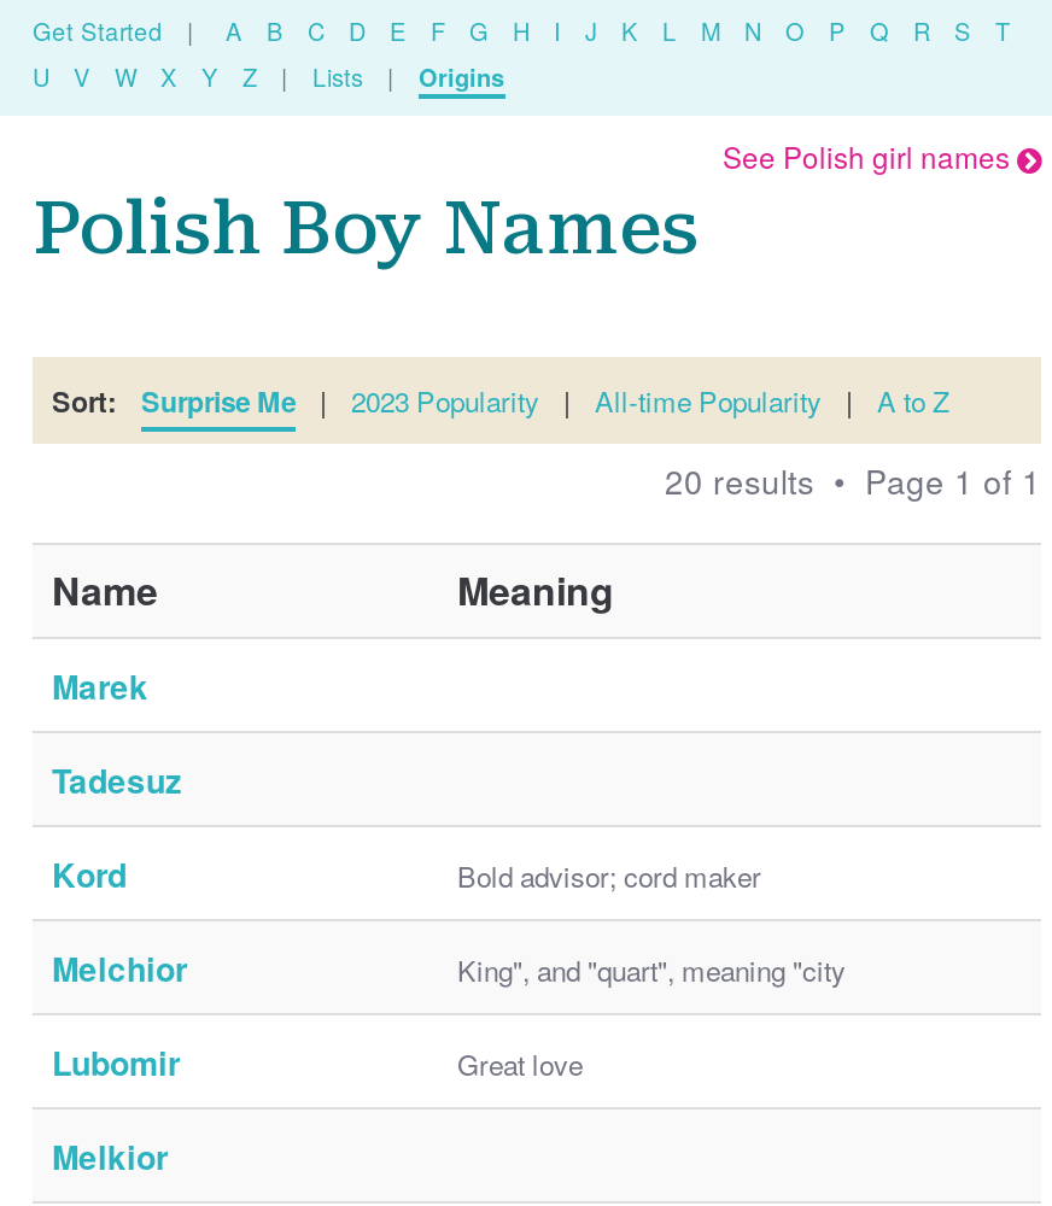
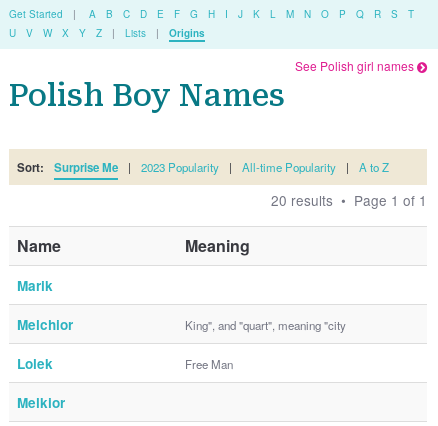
[52,664,761,898] Marek | Tadesuz | Kord | Bold advisor; cord maker -> [17,276,53,295] Marik
[52,1040,583,1086] Lubomir | Great love -> [17,354,233,373] Lolek | Free Man

